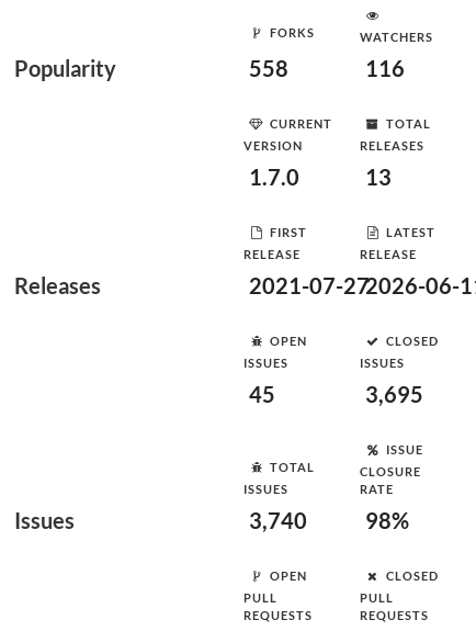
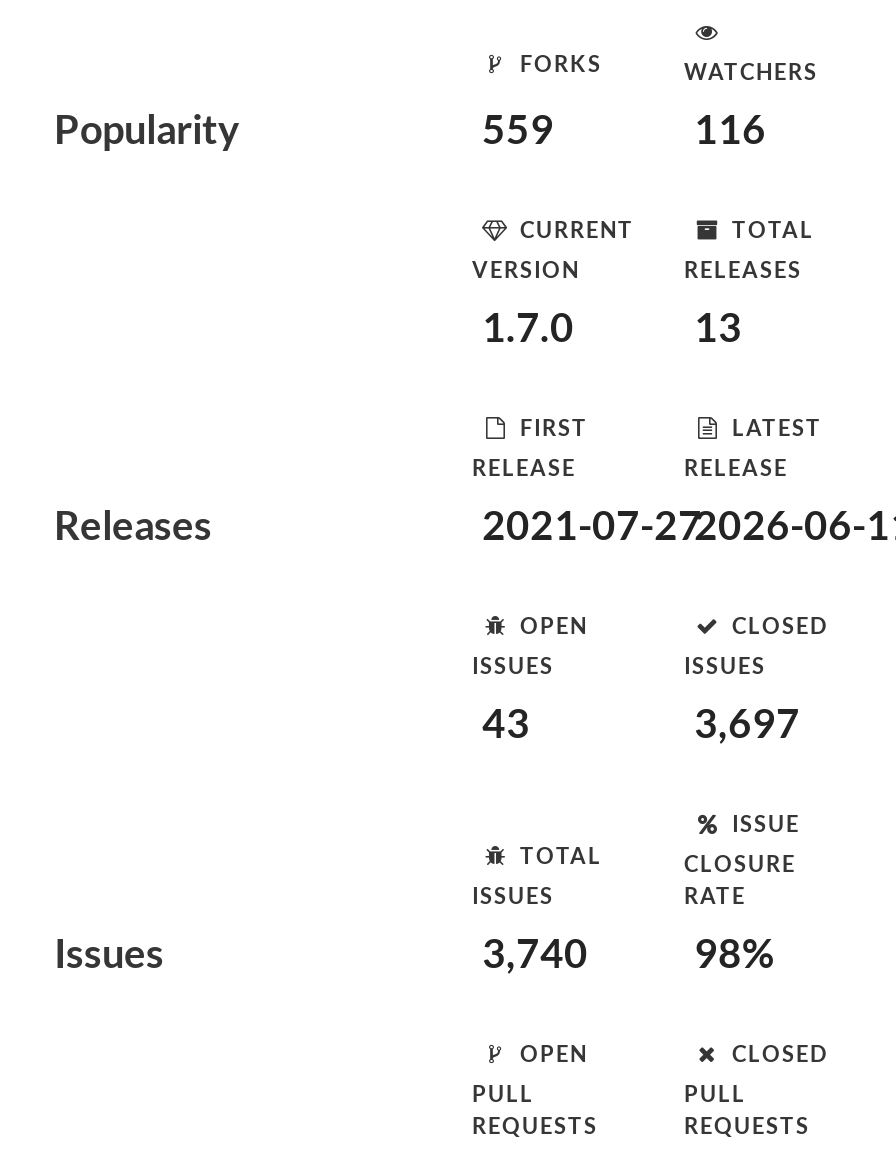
[249,55,288,81] 558 -> [482,104,554,152] 559
[249,381,275,407] 45 -> [482,698,530,746] 43
[365,381,423,407] 3,695 -> [694,698,800,746] 3,697

